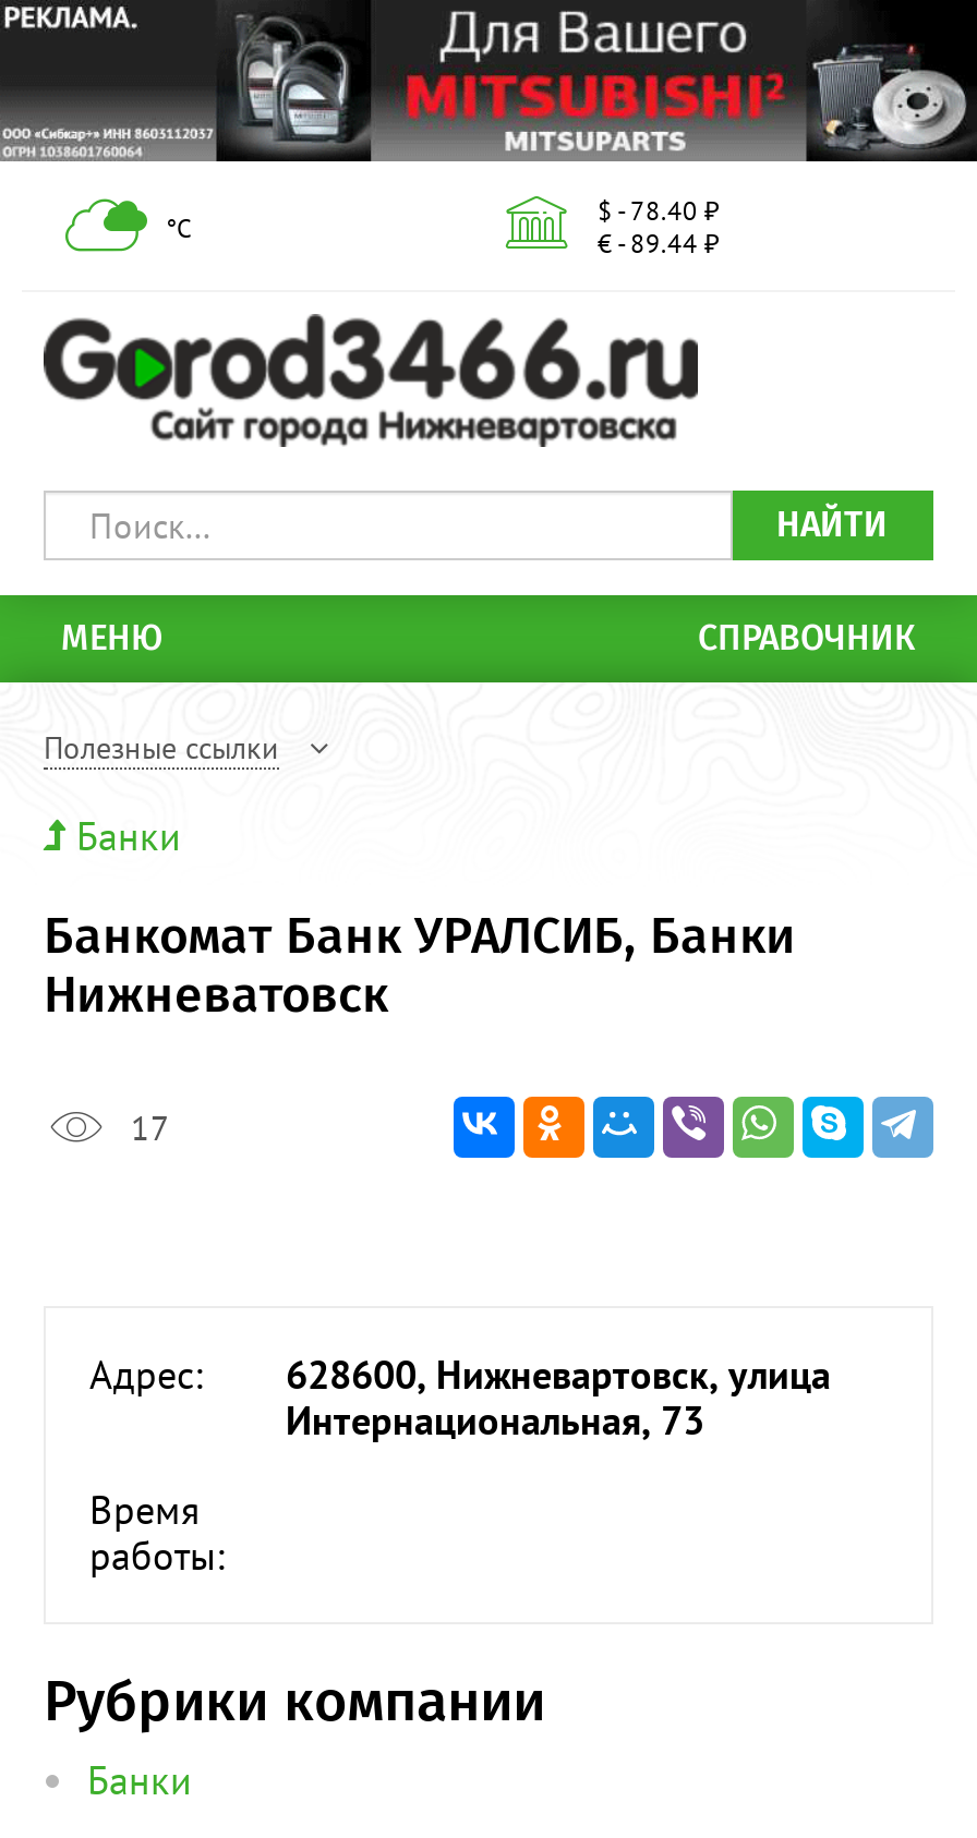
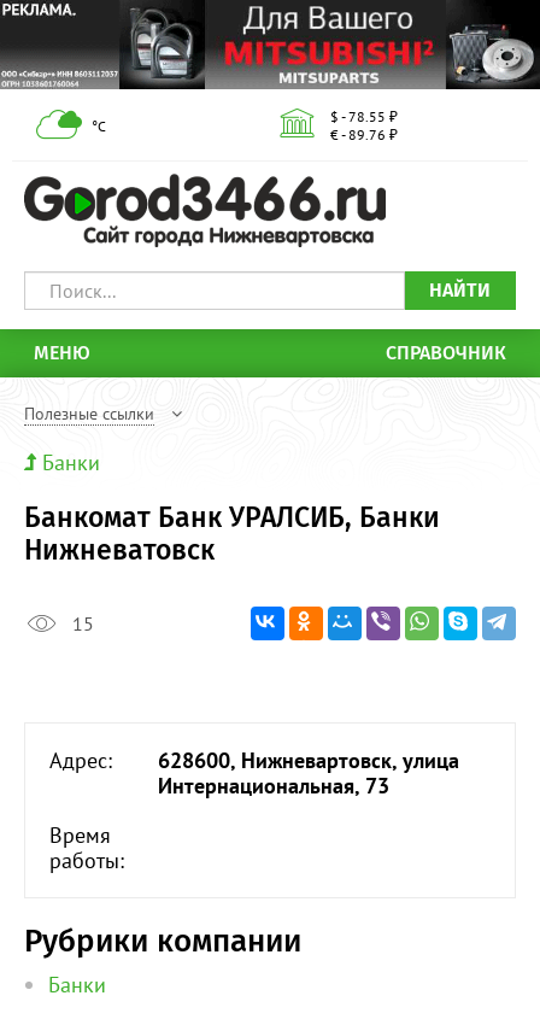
[598,194,720,227] $ - 78.40 ₽ -> [330,107,398,125] $ - 78.55 ₽
[598,227,720,259] € - 89.44 ₽ -> [330,125,398,143] € - 89.76 ₽
[131,1105,170,1149] 17 -> [72,611,94,635] 15

